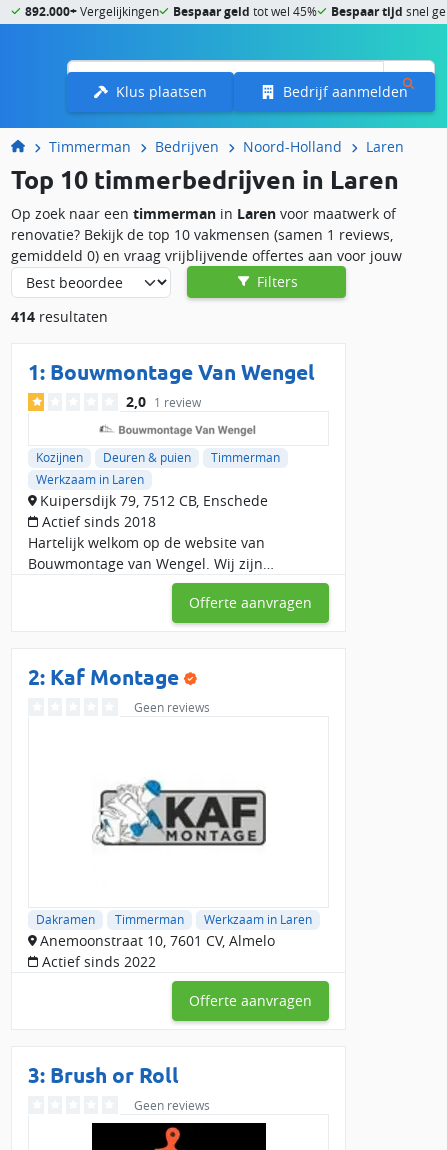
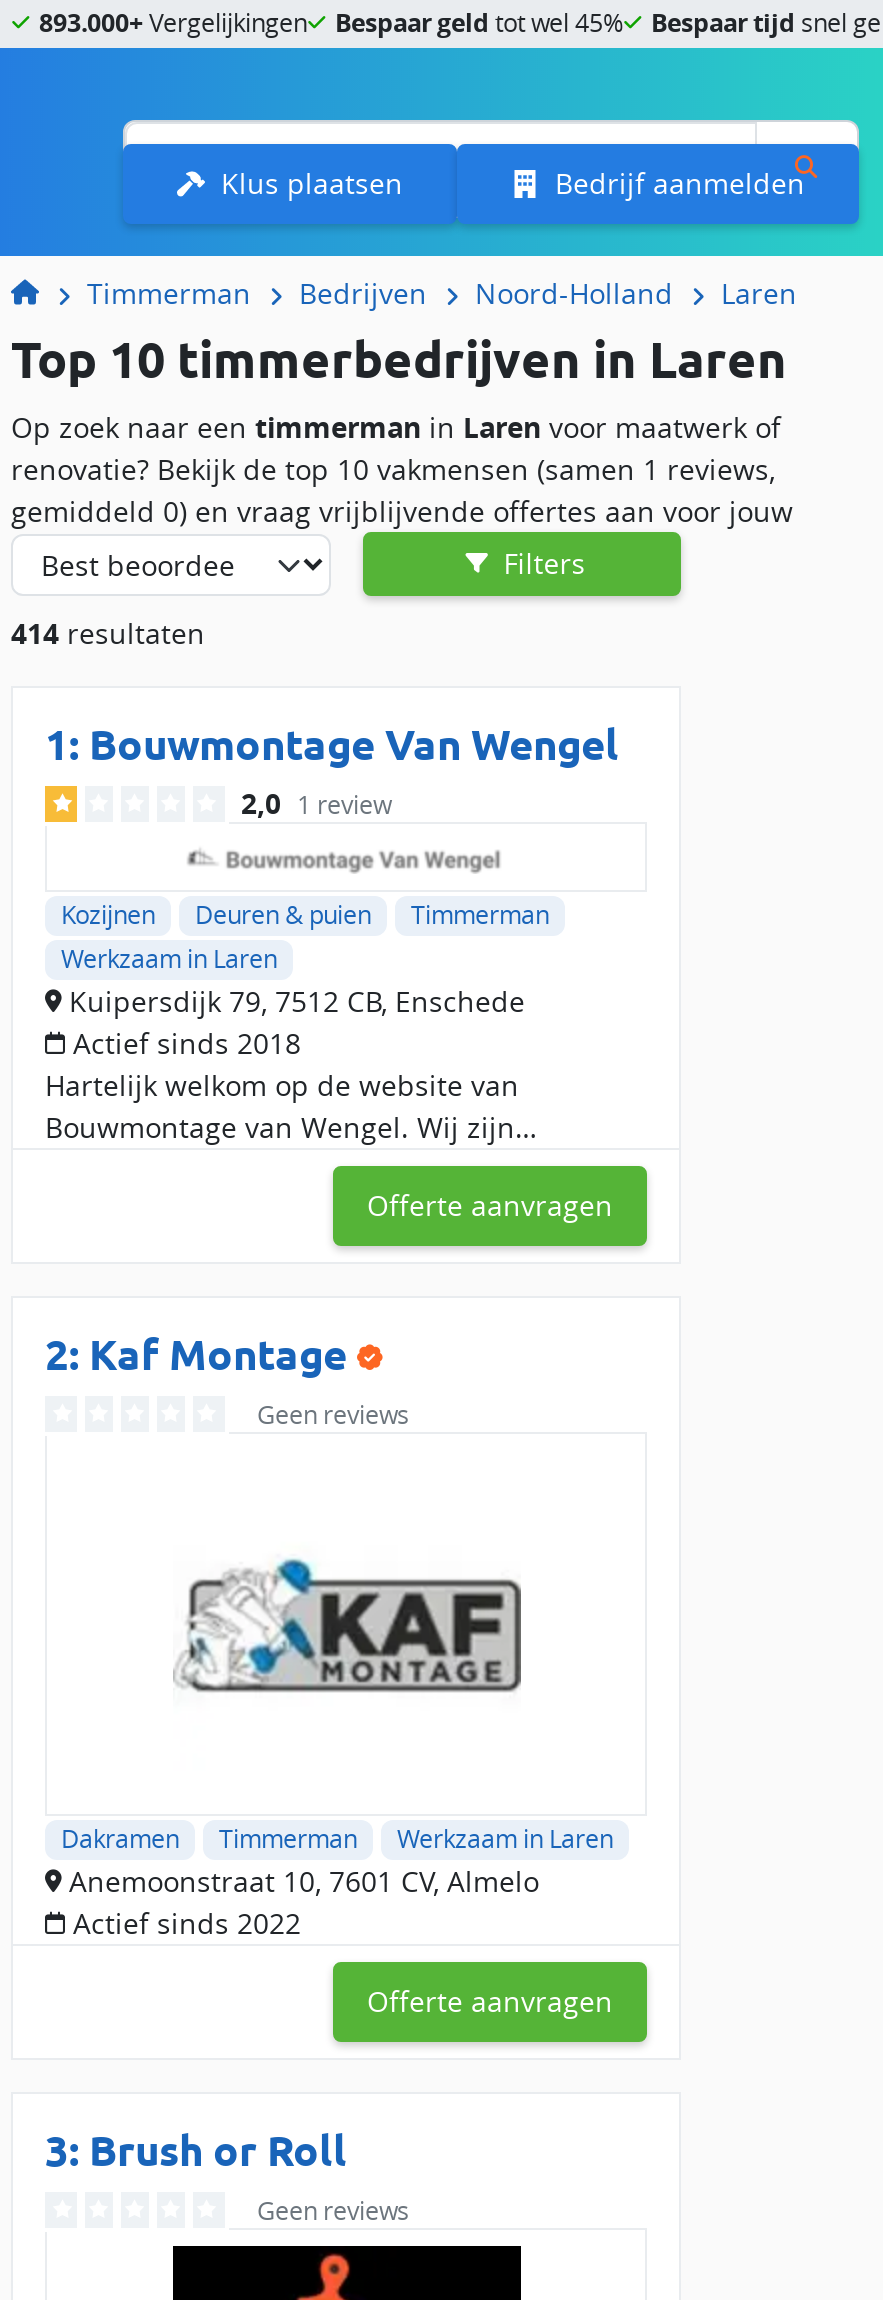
[25,3,159,20] 892.000+ Vergelijkingen -> [39,6,307,40] 893.000+ Vergelijkingen

